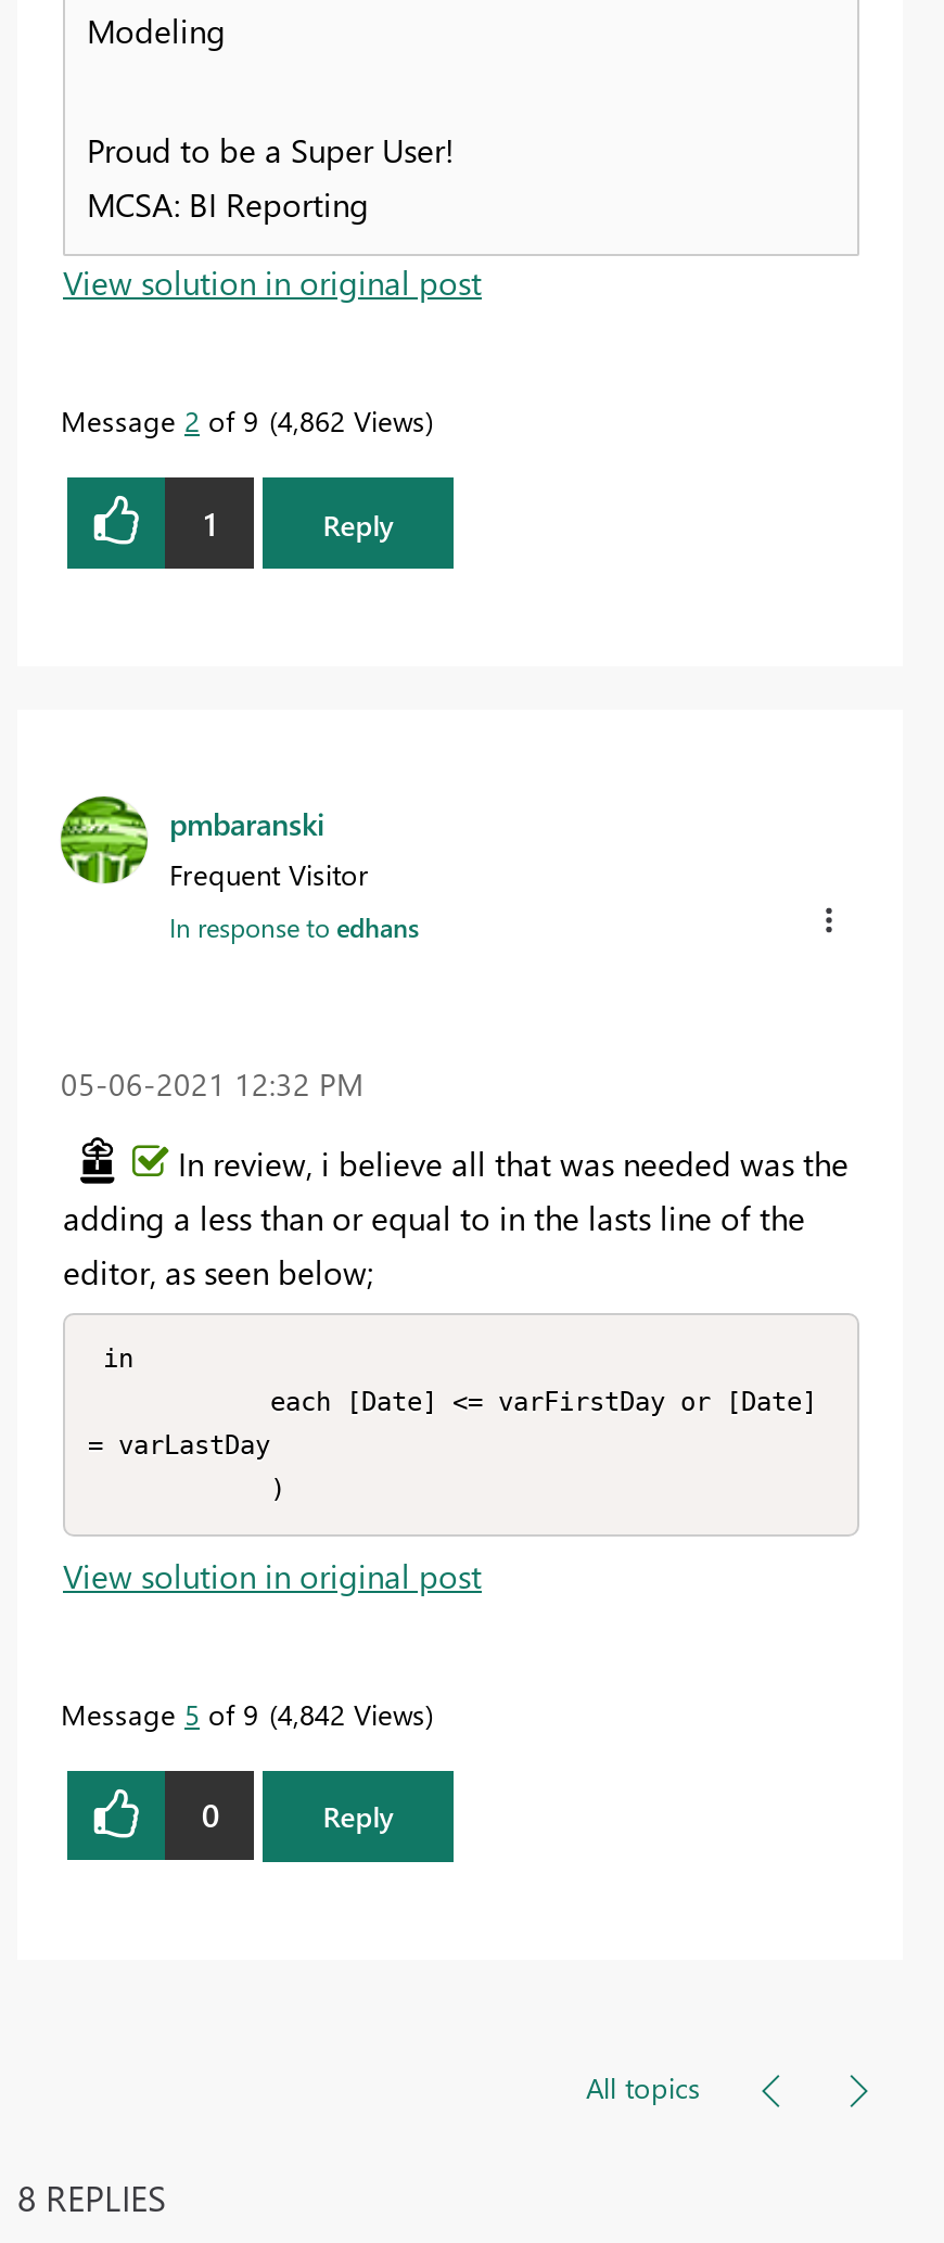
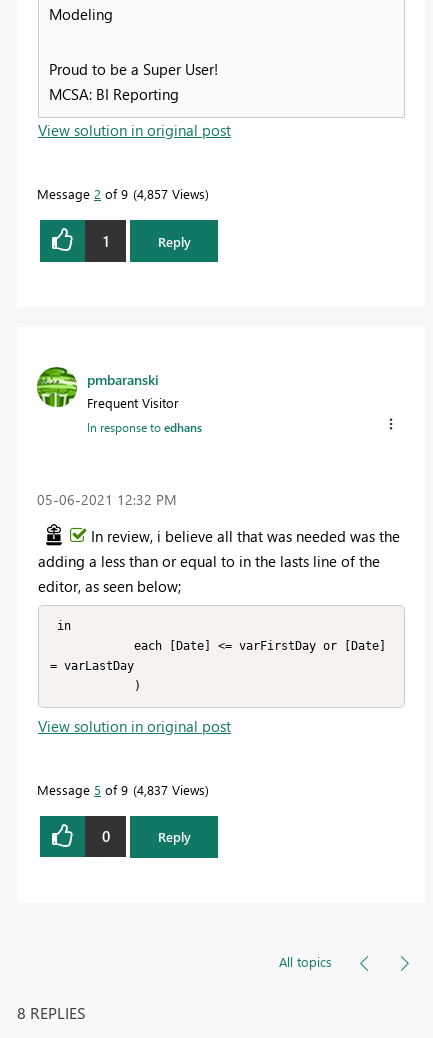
[61,402,425,439] Message 2 of 9 4,862 Views -> [37,185,205,202] Message 2 of 9 4,857 Views
[61,1694,425,1731] Message 5 of 9 4,842 Views -> [37,780,205,797] Message 5 of 9 4,837 Views

